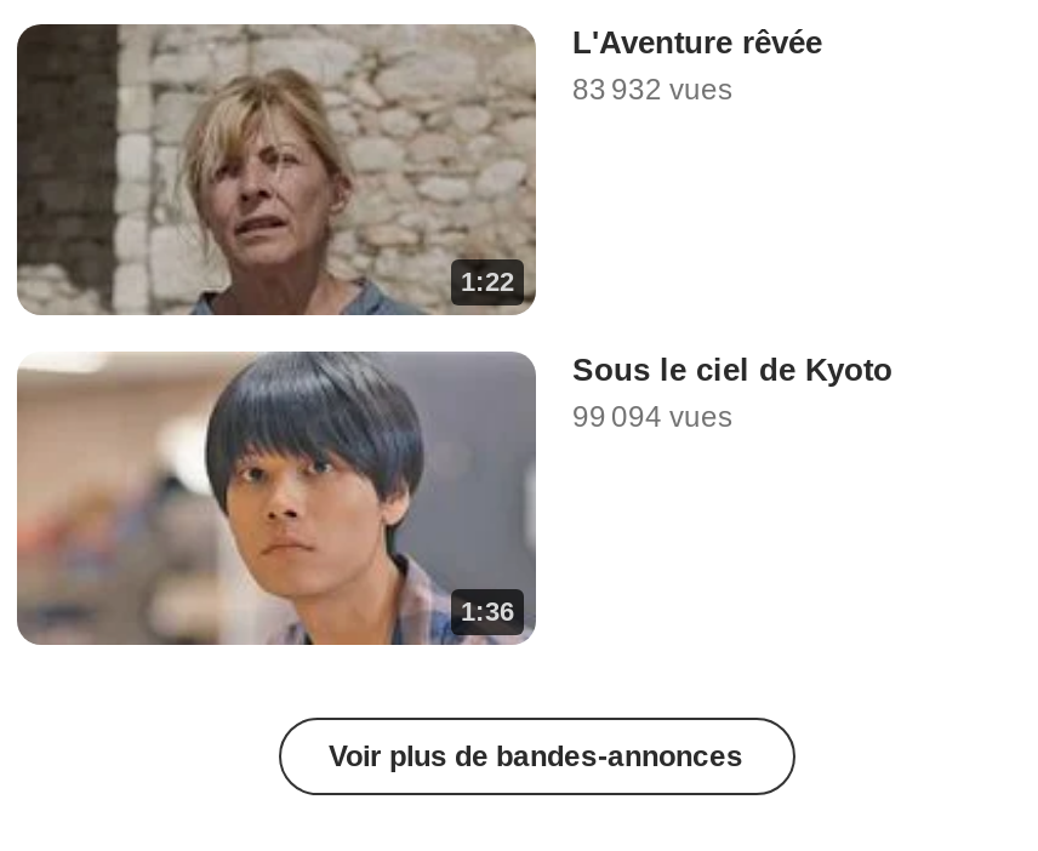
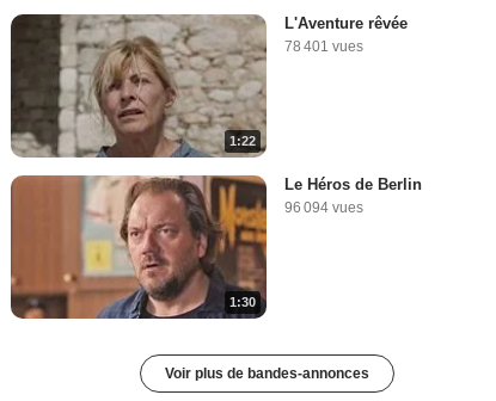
[572,72,732,105] 83 932 vues -> [284,38,363,54] 78 401 vues
[17,352,538,647] [image] | 1:36 -> [11,174,268,320] [image] | 1:30
[572,351,892,434] Sous le ciel de Kyoto | 99 094 vues -> [284,175,422,216] Le Héros de Berlin | 96 094 vues

